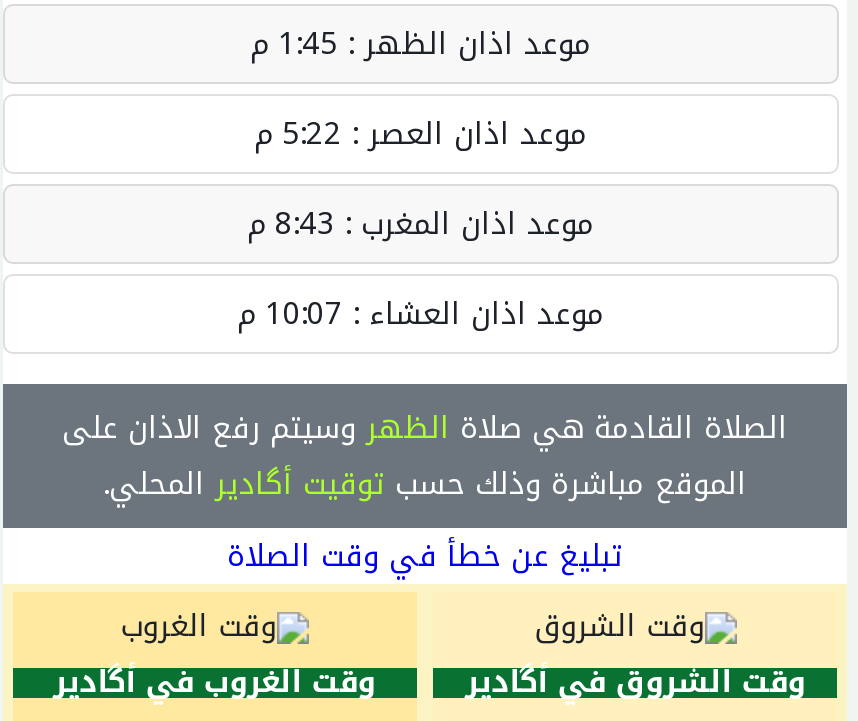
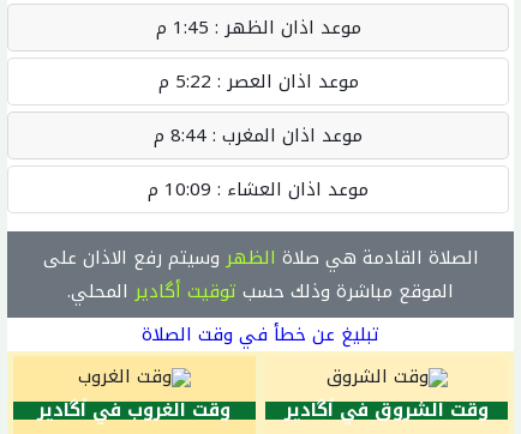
[275,196,595,252] موعد اذان المغرب : 8:43 م -> [170,119,363,152] موعد اذان المغرب : 8:44 م
[265,286,605,342] موعد اذان العشاء : 10:07 م -> [164,173,369,206] موعد اذان العشاء : 10:09 م

